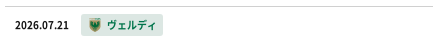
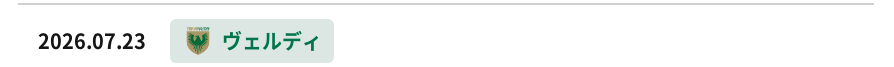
[15,17,69,32] 2026.07.21 -> [38,25,146,55] 2026.07.23

